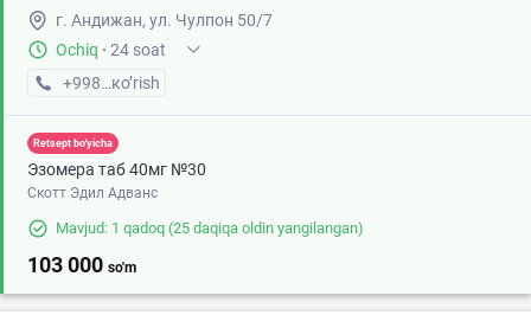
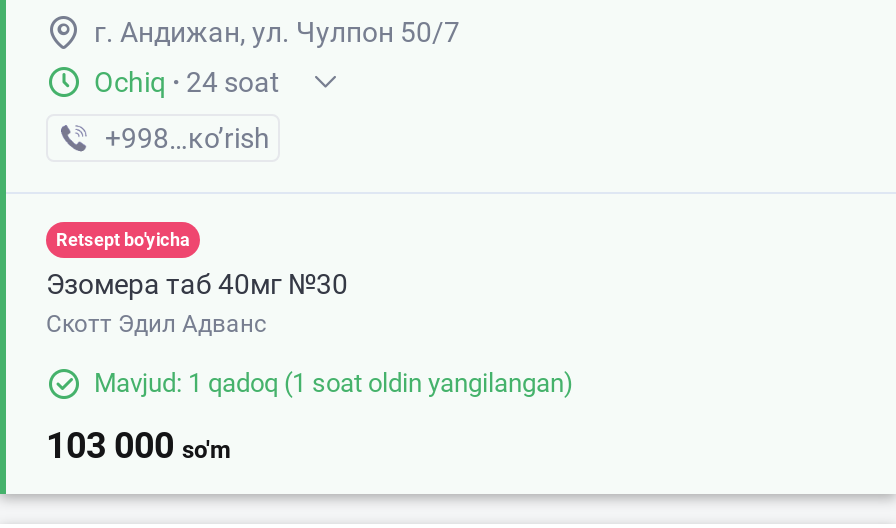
[56,219,364,237] Mavjud: 1 qadoq (25 daqiqa oldin yangilangan) -> [94,368,574,398] Mavjud: 1 qadoq (1 soat oldin yangilangan)

